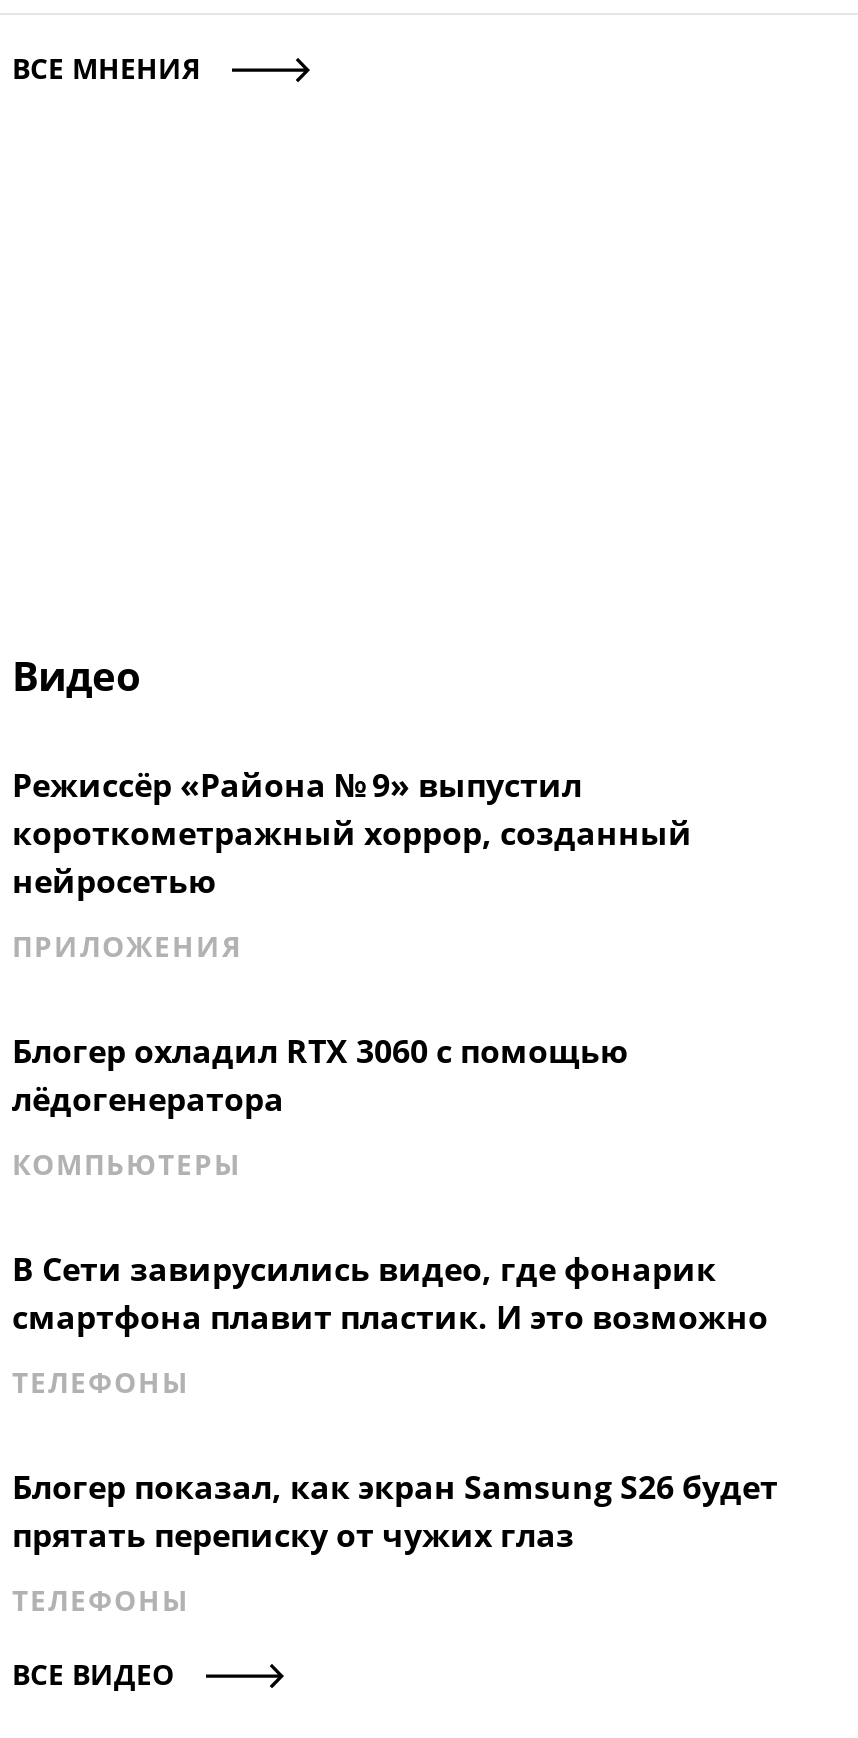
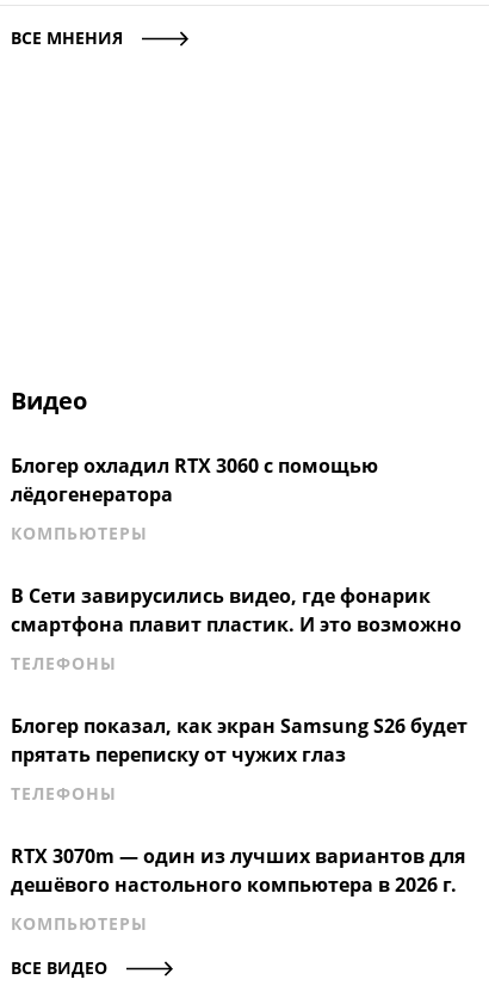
[12,763,692,965] Режиссёр «Района № 9» выпустил | короткометражный хоррор, созданный | нейросетью | ПРИЛОЖЕНИЯ -> none
moved [12,1029,768,1619] -> [11,452,462,805]: Блогер охладил RTX 3060 с помощью | лёдогенератора | КОМПЬЮТЕРЫ | В Сети завирусились видео, где фонарик | смартфона плавит пластик. И это возможно | ТЕЛЕФОНЫ | прятать переписку от чужих глаз | ТЕЛЕФОНЫ
none -> [11,843,465,935] RTX 3070m — один из лучших вариантов для | дешёвого настольного компьютера в 2026 г. | КОМПЬЮТЕРЫ

